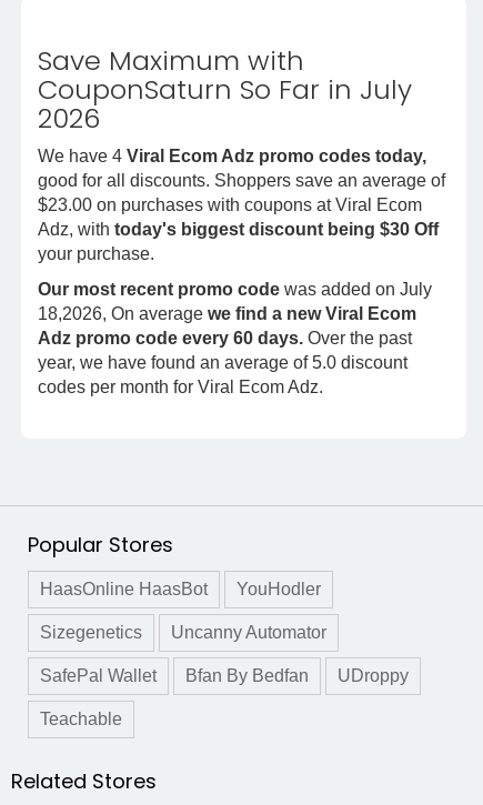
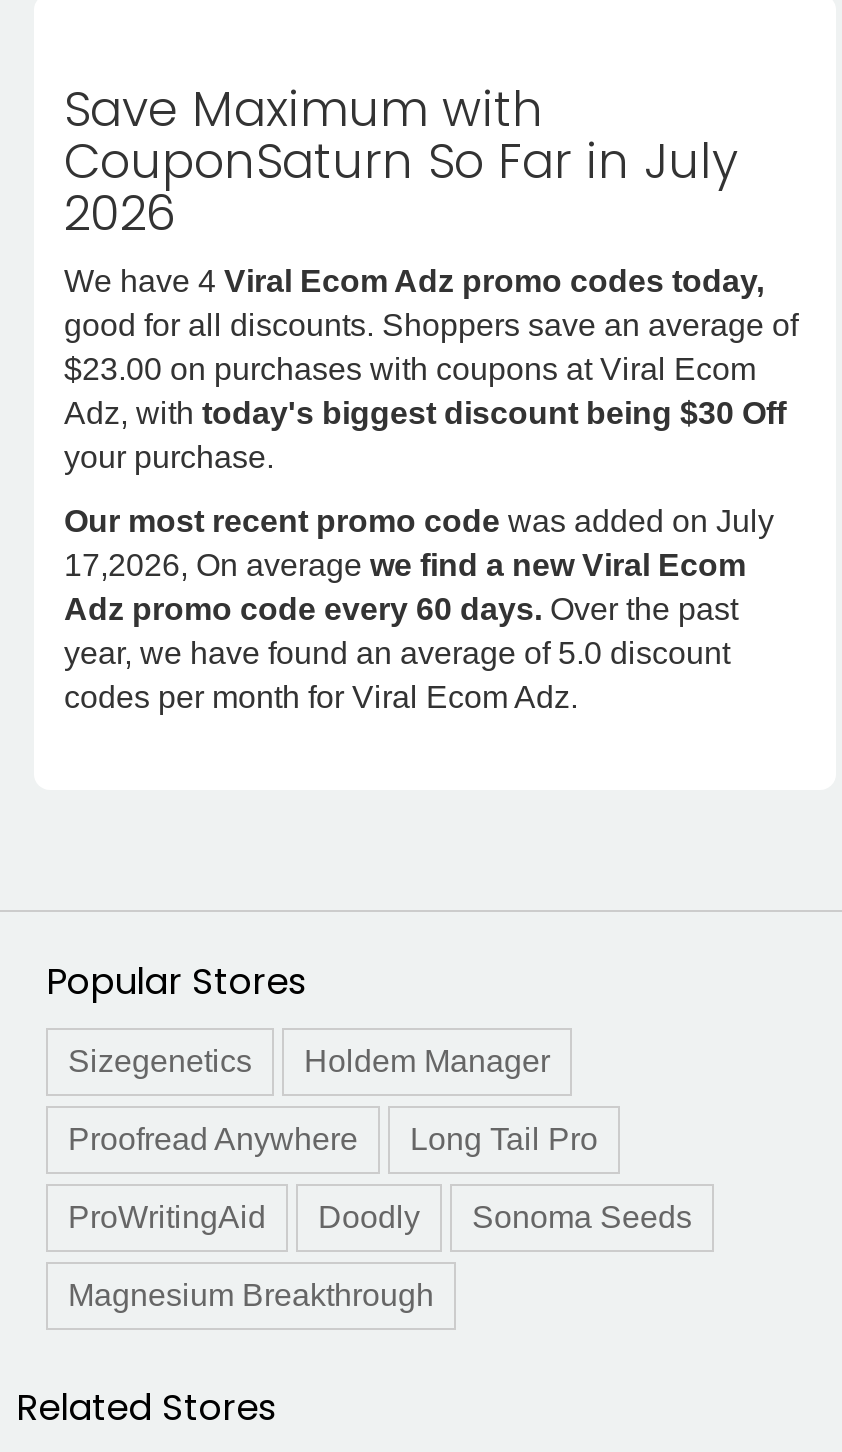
[38,304,416,323] 18,2026, On average we find a new Viral Ecom -> [64,547,746,581] 17,2026, On average we find a new Viral Ecom
[40,579,321,598] HaasOnline HaasBot | YouHodler -> none
[40,622,409,728] Uncanny Automator | SafePal Wallet | Bfan By Bedfan | UDroppy | Teachable -> [68,1043,692,1311] Holdem Manager | Proofread Anywhere | Long Tail Pro | ProWritingAid | Doodly | Sonoma Seeds | Magnesium Breakthrough
moved [40,622,142,641] -> [68,1043,252,1077]: Sizegenetics

